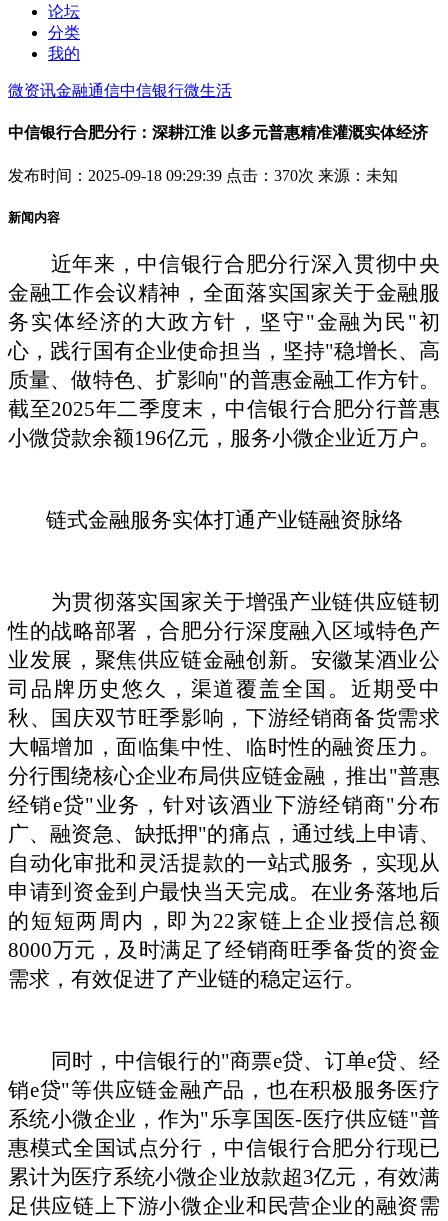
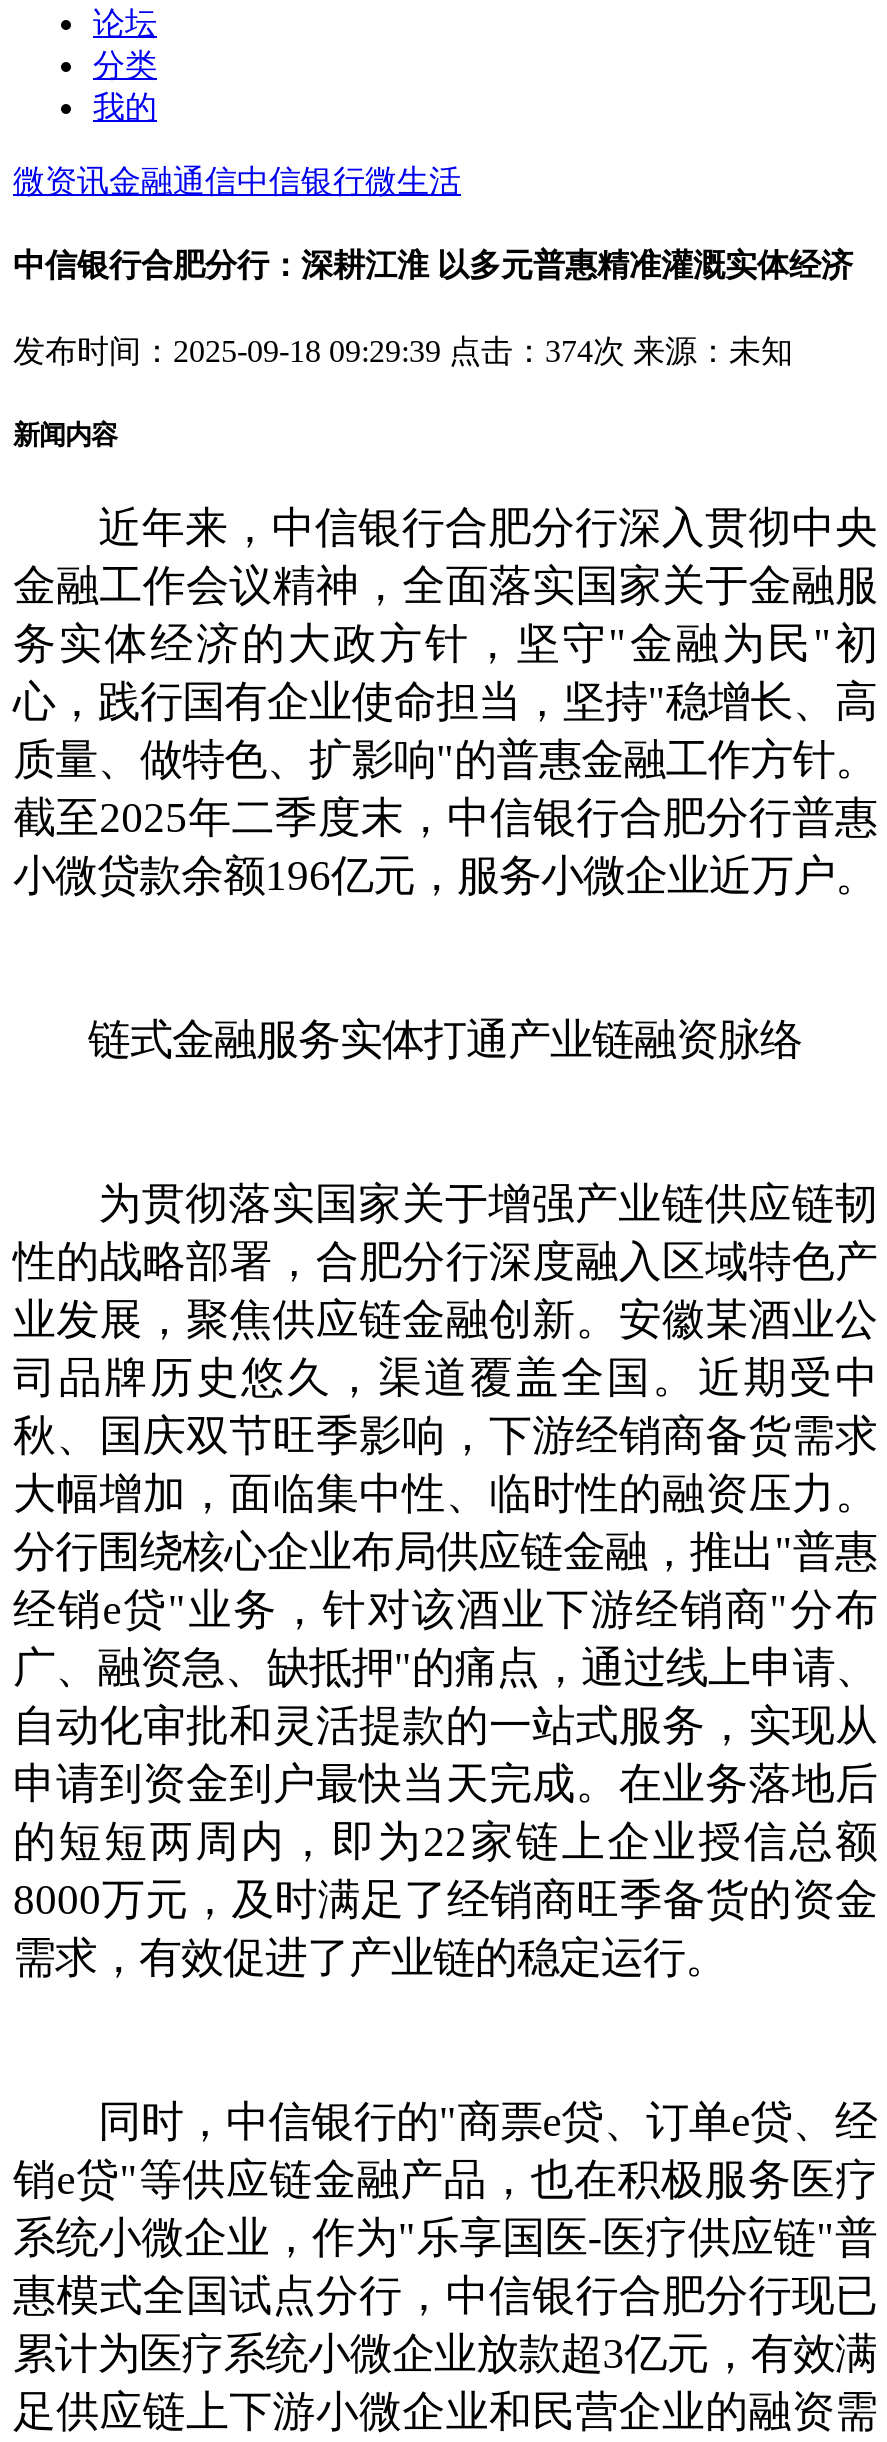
[8,166,398,183] 发布时间：2025-09-18 09:29:39 点击：370次 来源：未知 -> [13,333,793,367] 发布时间：2025-09-18 09:29:39 点击：374次 来源：未知

